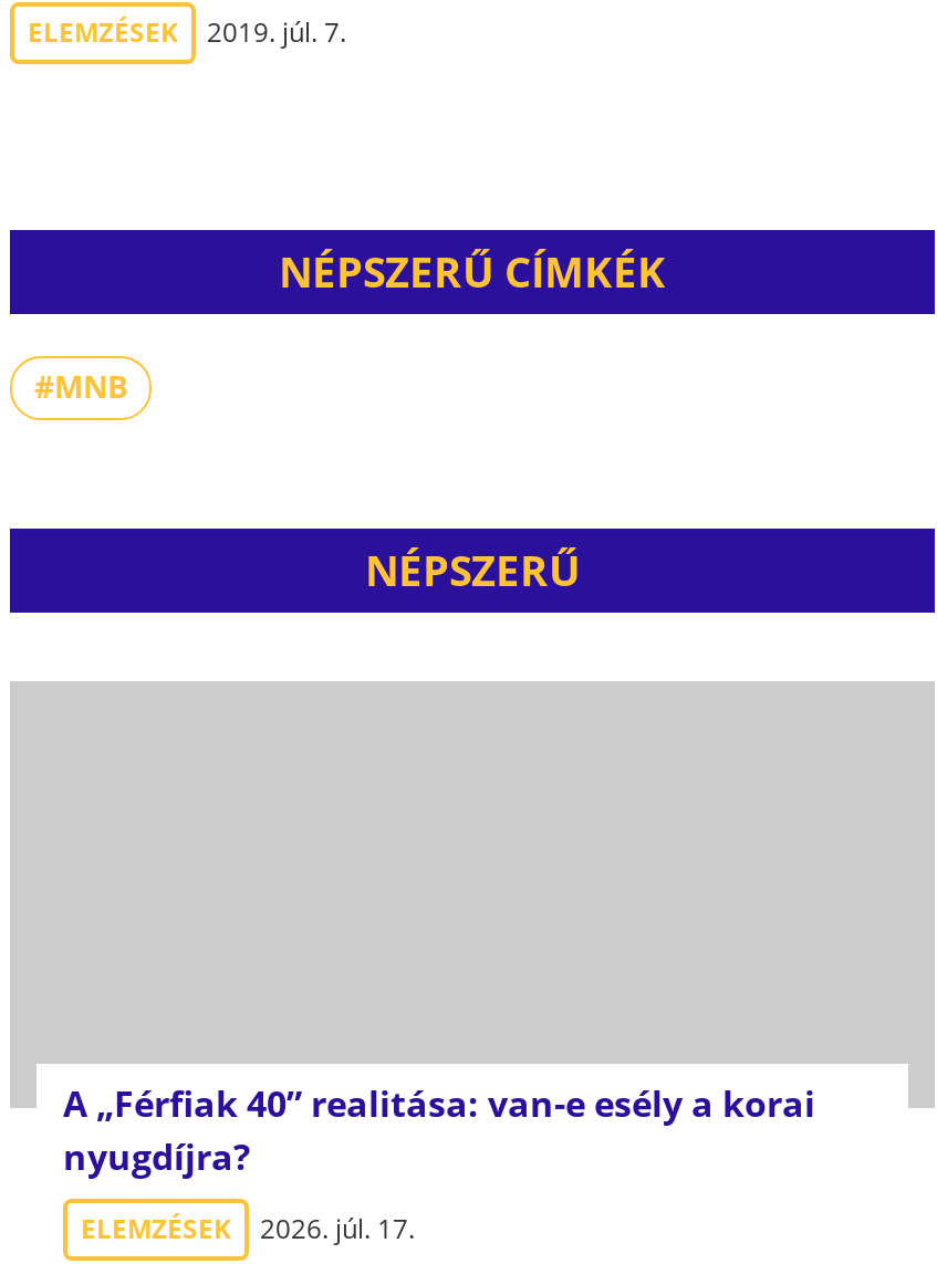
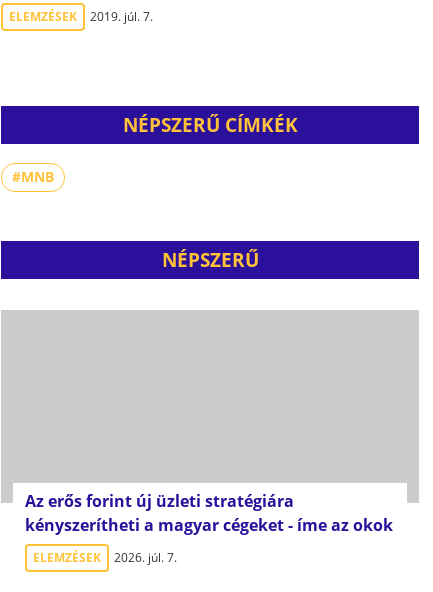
[63,1079,815,1181] A „Férfiak 40” realitása: van-e esély a korai | nyugdíjra? -> [25,490,393,536] Az erős forint új üzleti stratégiára | kényszerítheti a magyar cégeket - íme az okok
[81,1210,415,1247] ELEMZÉSEK 2026. júl. 17. -> [33,549,177,566] ELEMZÉSEK 2026. júl. 7.

